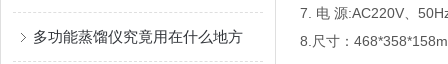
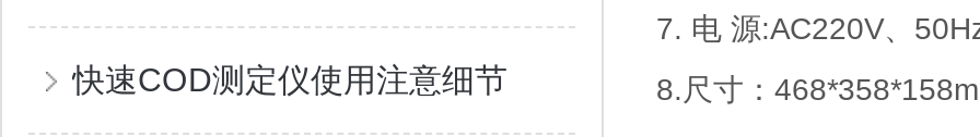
[33,28,243,45] 多功能蒸馏仪究竟用在什么地方 -> [72,61,507,98] 快速COD测定仪使用注意细节

